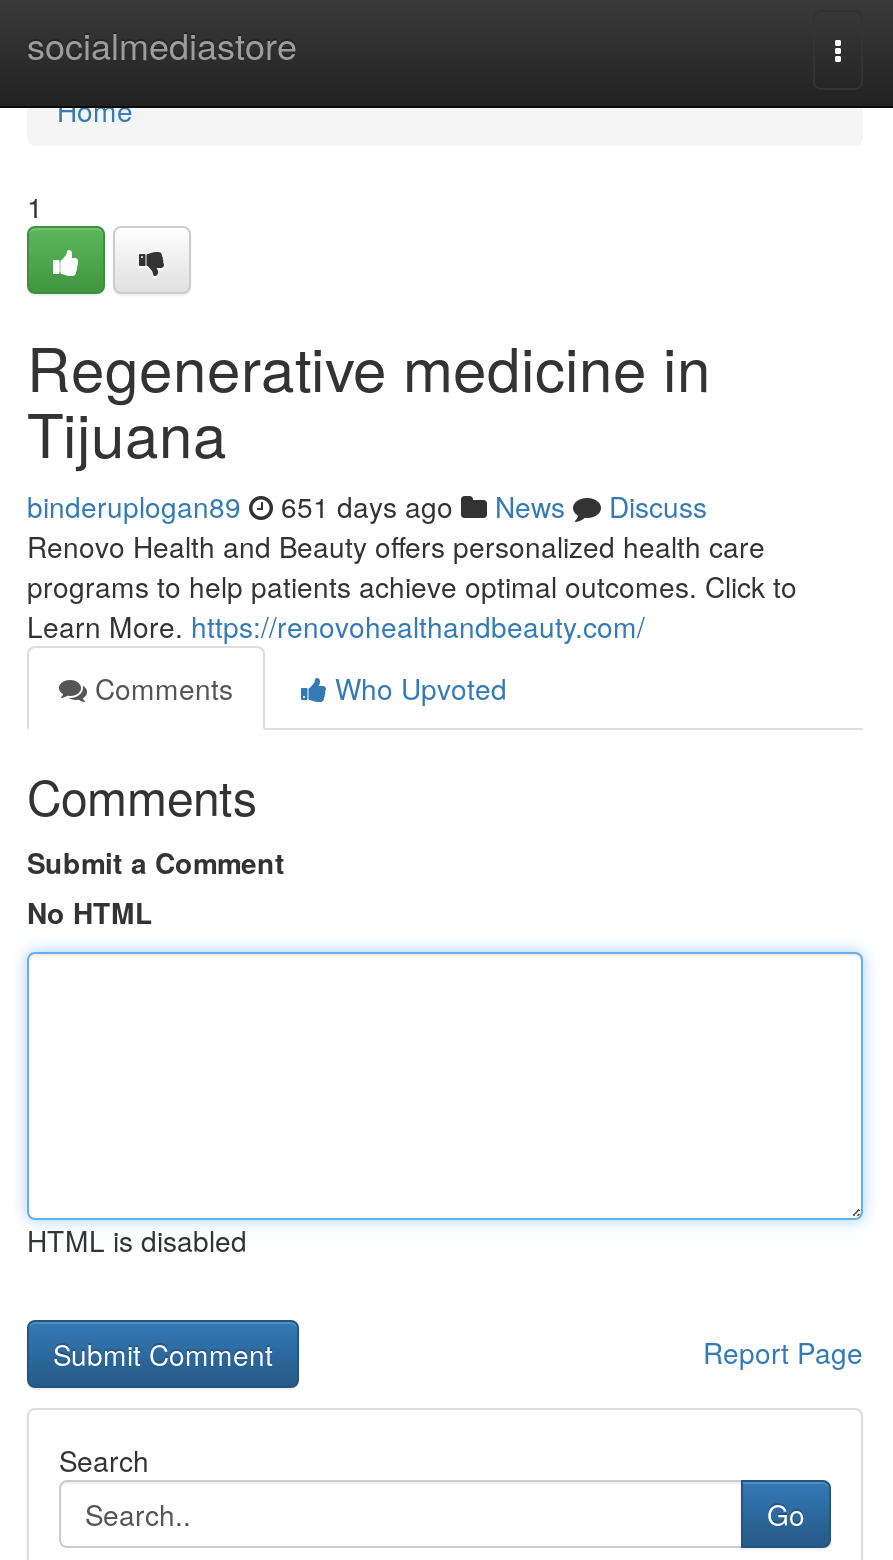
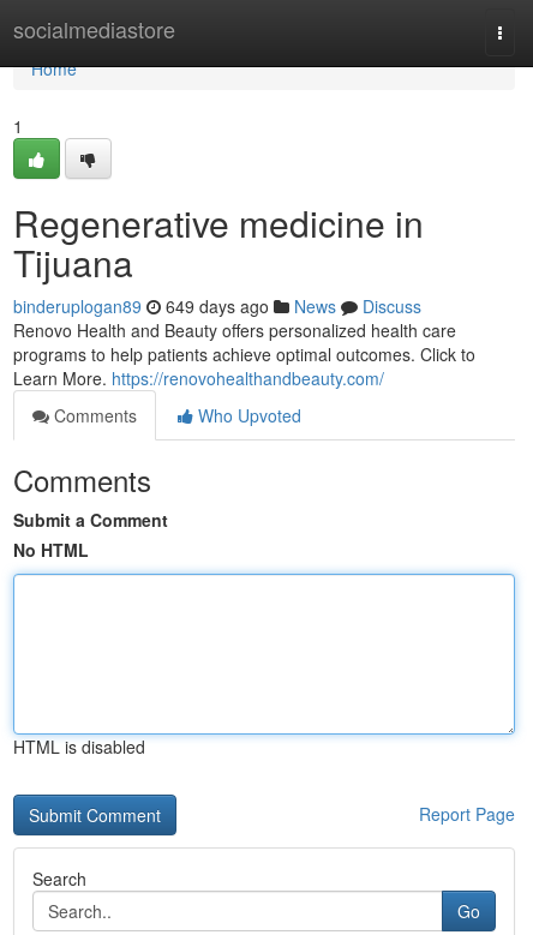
[27,486,707,526] binderuplogan89 651 days ago News Discuss -> [13,294,421,318] binderuplogan89 649 days ago News Discuss

